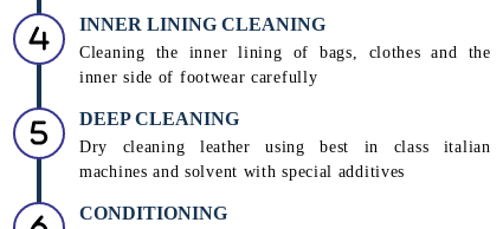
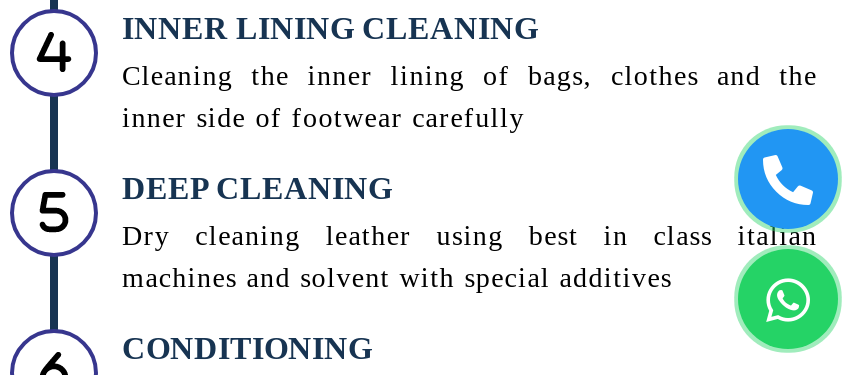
none -> [734,125,842,221] [image]
none -> [734,255,842,353] [image]

